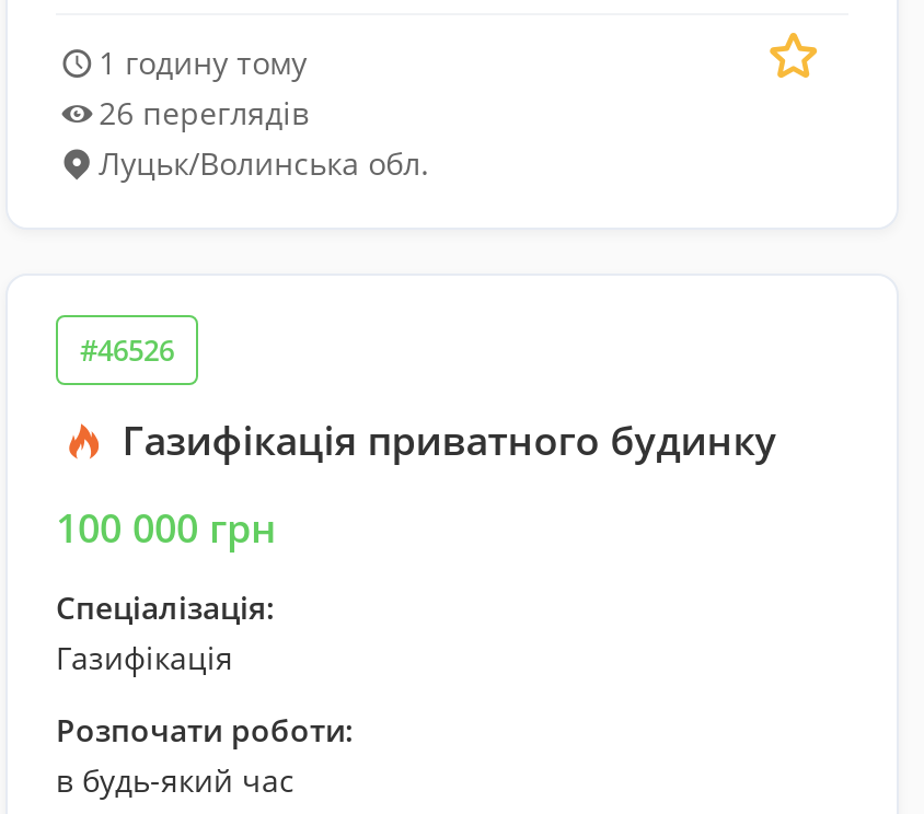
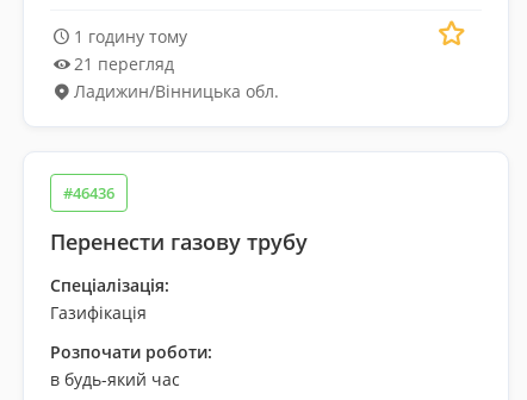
[99,92,429,184] 26 переглядів | Луцьк/Волинська обл. -> [73,52,279,102] 21 перегляд | Ладижин/Вінницька обл.
[56,330,777,554] #46526 | Газифікація приватного будинку | 100 000 грн -> [50,182,308,256] #46436 | Перенести газову трубу

